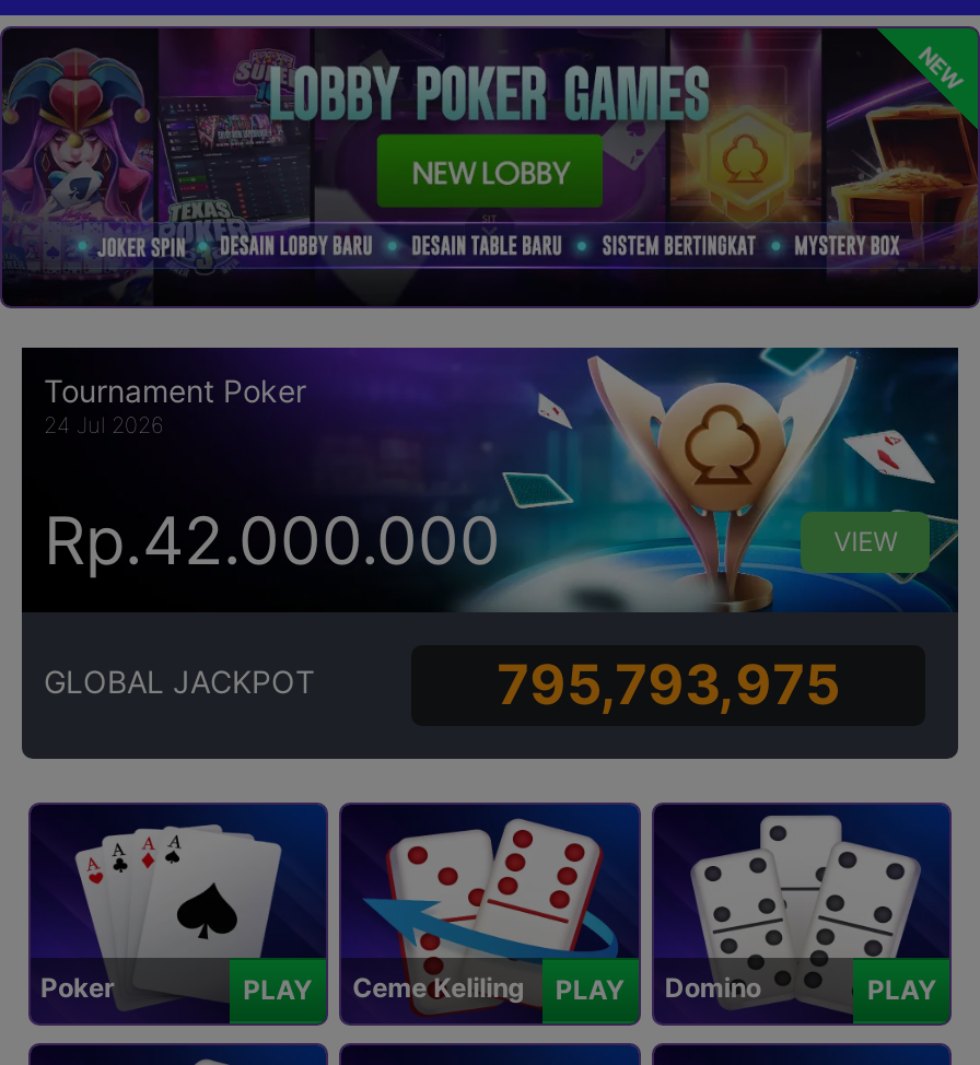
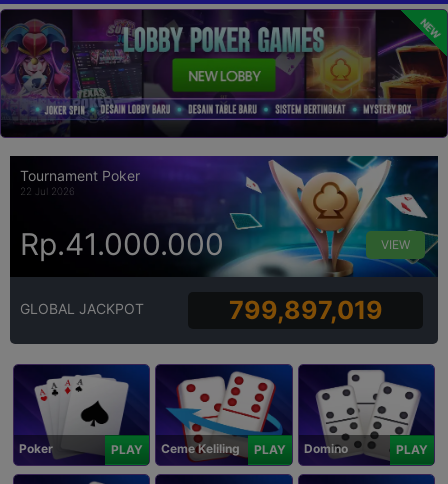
[44,411,164,438] 24 Jul 2026 -> [20,185,75,197] 22 Jul 2026
[44,500,501,579] Rp.42.000.000 -> [20,226,224,262] Rp.41.000.000
[497,652,840,718] 795,793,975 -> [229,295,383,325] 799,897,019

